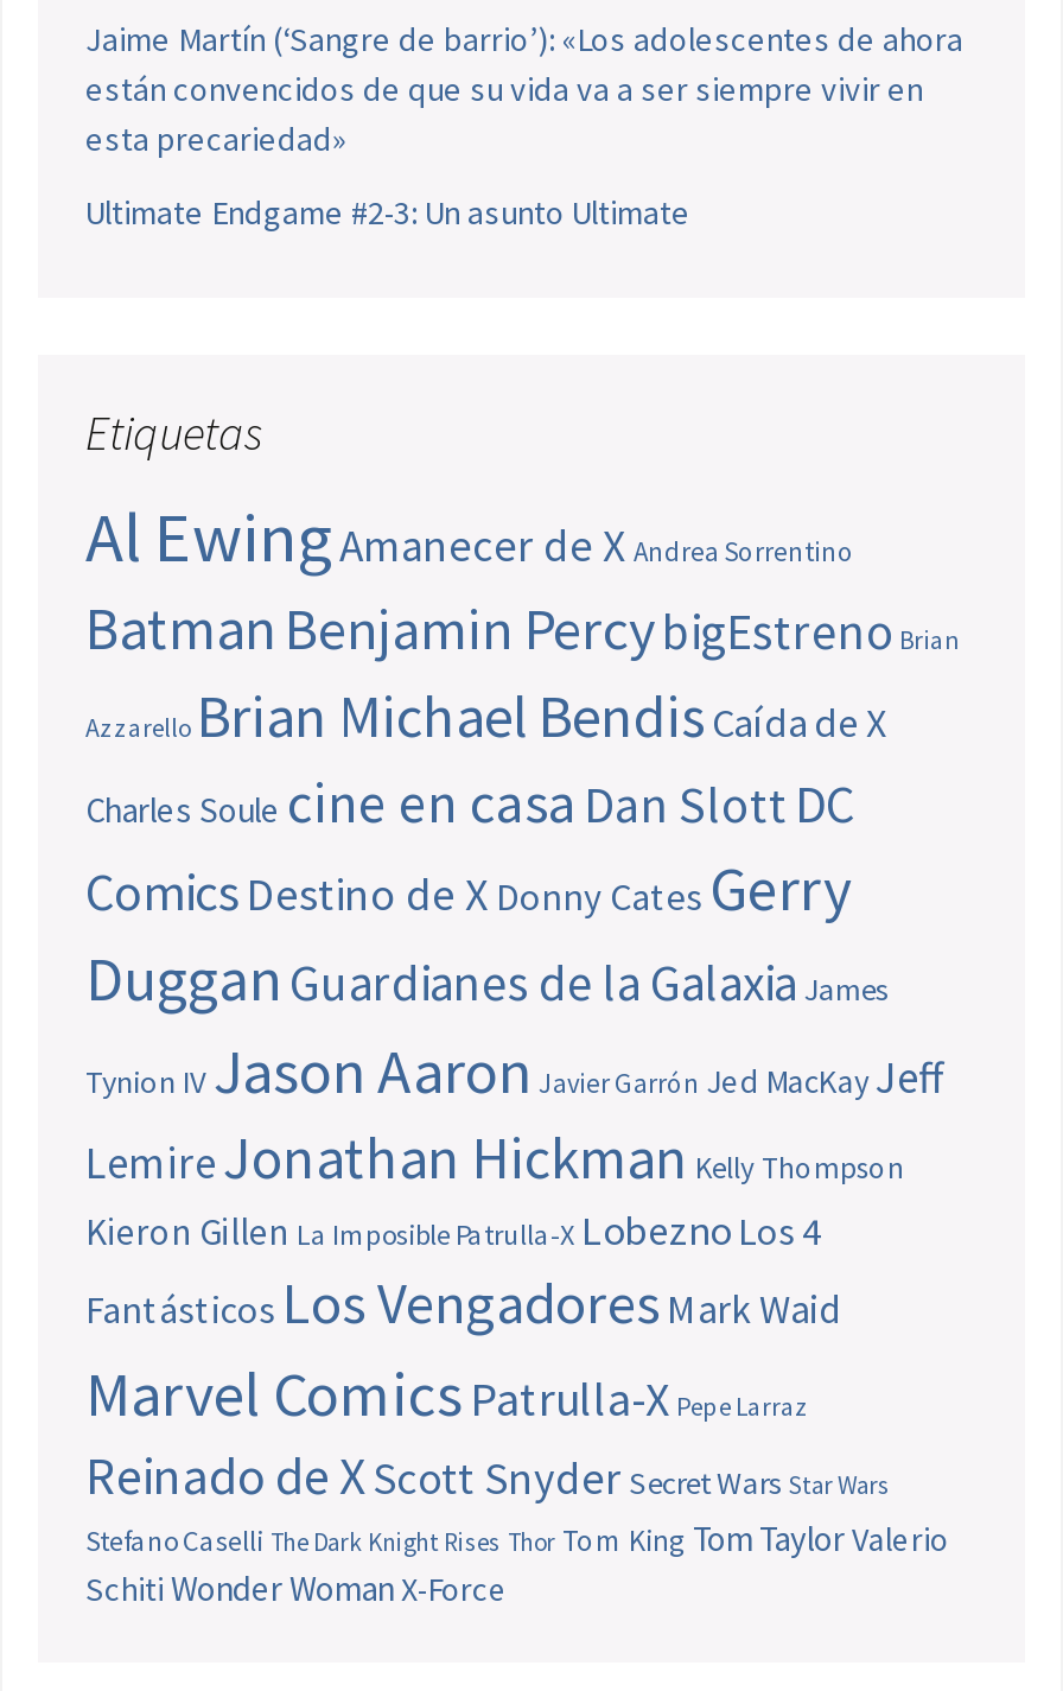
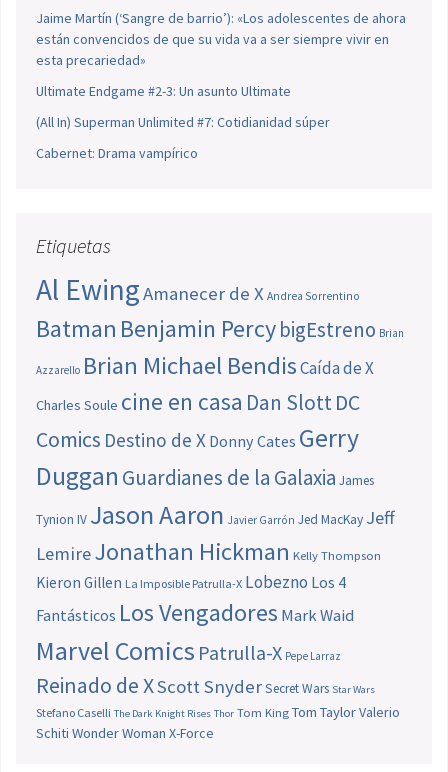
none -> [36,113,330,162] (All In) Superman Unlimited #7: Cotidianidad súper | Cabernet: Drama vampírico

